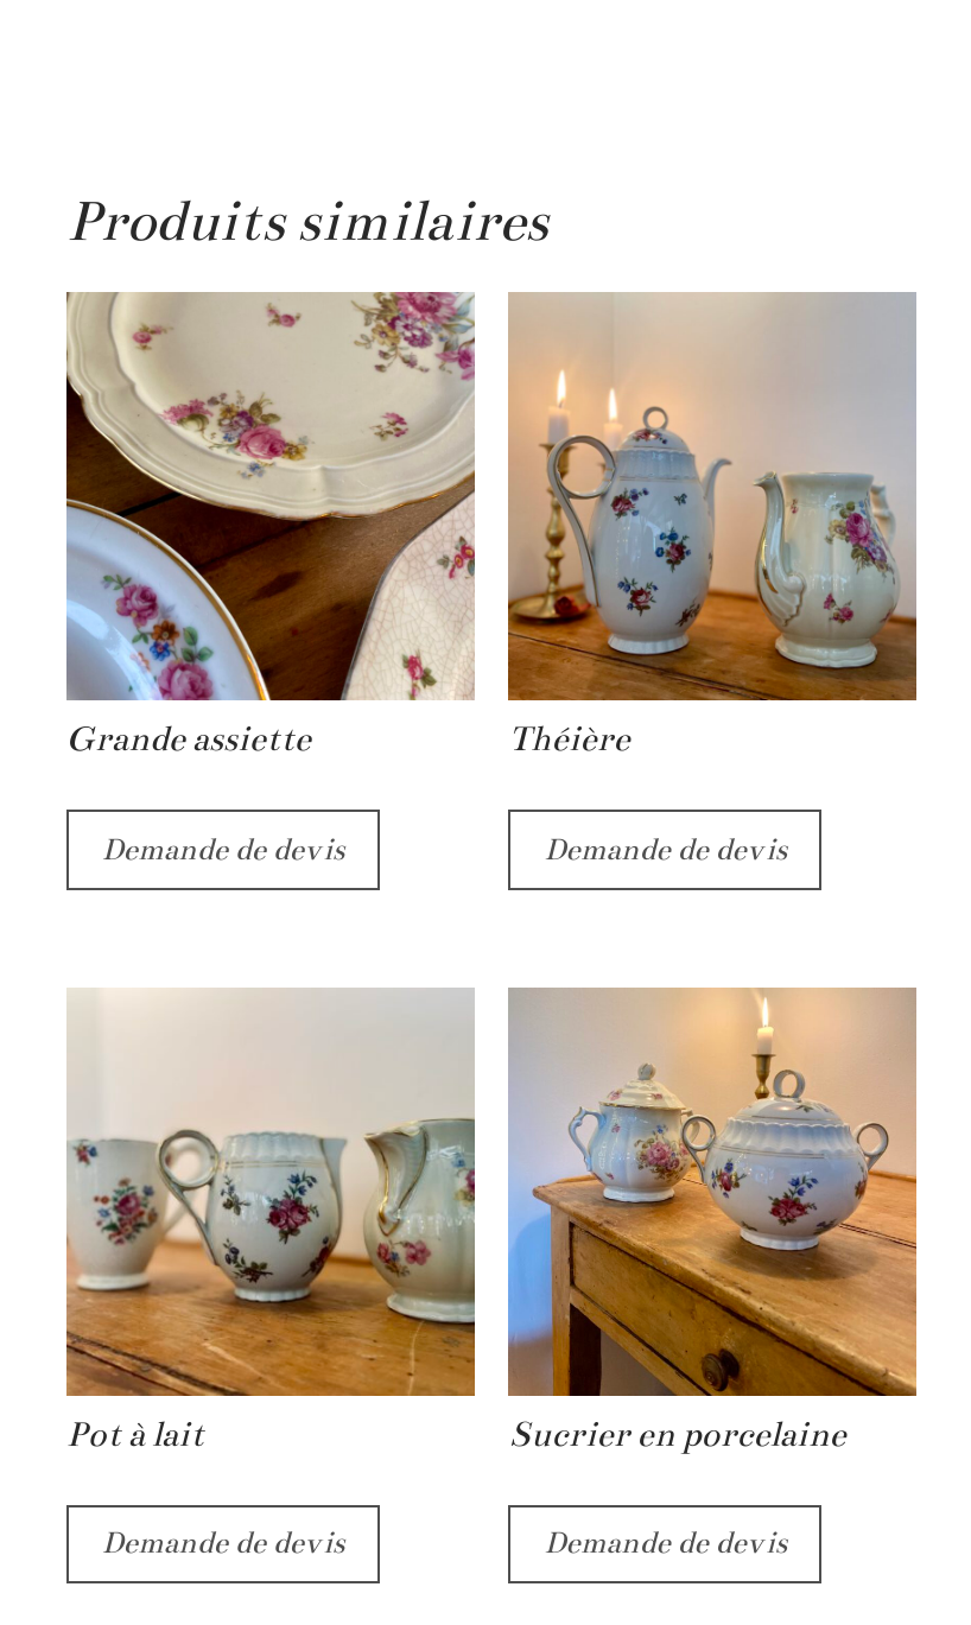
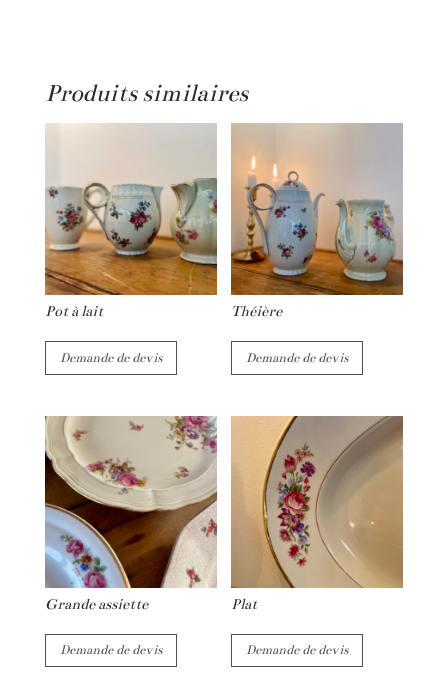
moved [64,292,475,761] -> [44,416,217,613]: [image] | Grande assiette
moved [64,990,477,1455] -> [44,124,218,320]: [image] | Pot à lait
[506,988,916,1455] [image] | Sucrier en porcelaine -> [230,416,403,613] [image] | Plat

